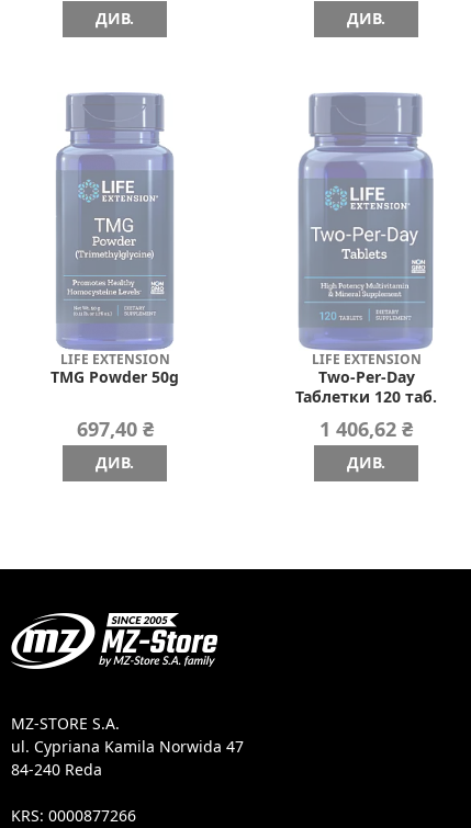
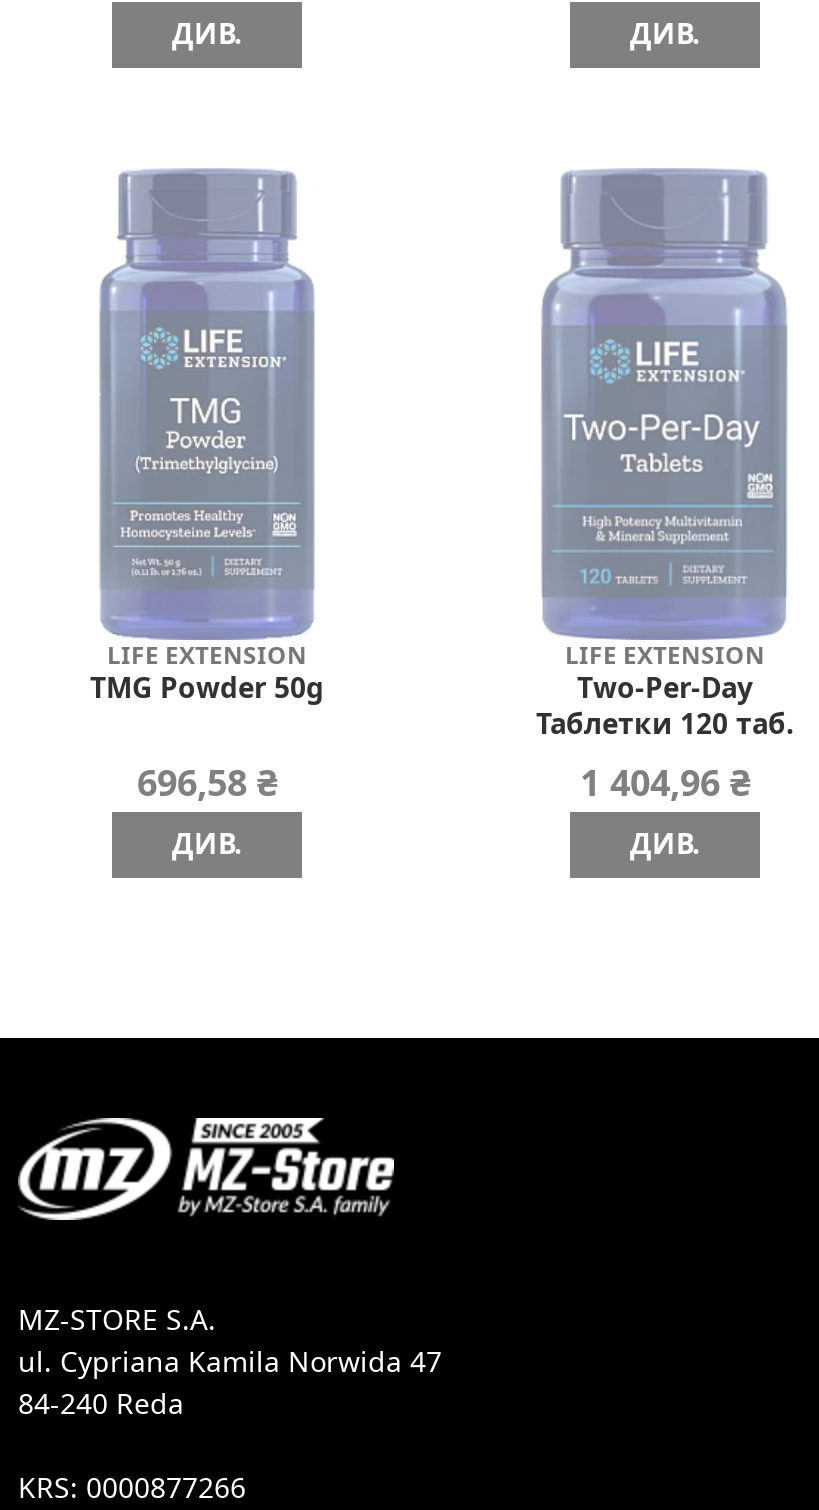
[76,418,153,438] 697,40 ₴ -> [137,763,277,799] 696,58 ₴
[319,418,413,438] 1 406,62 ₴ -> [580,763,750,799] 1 404,96 ₴

